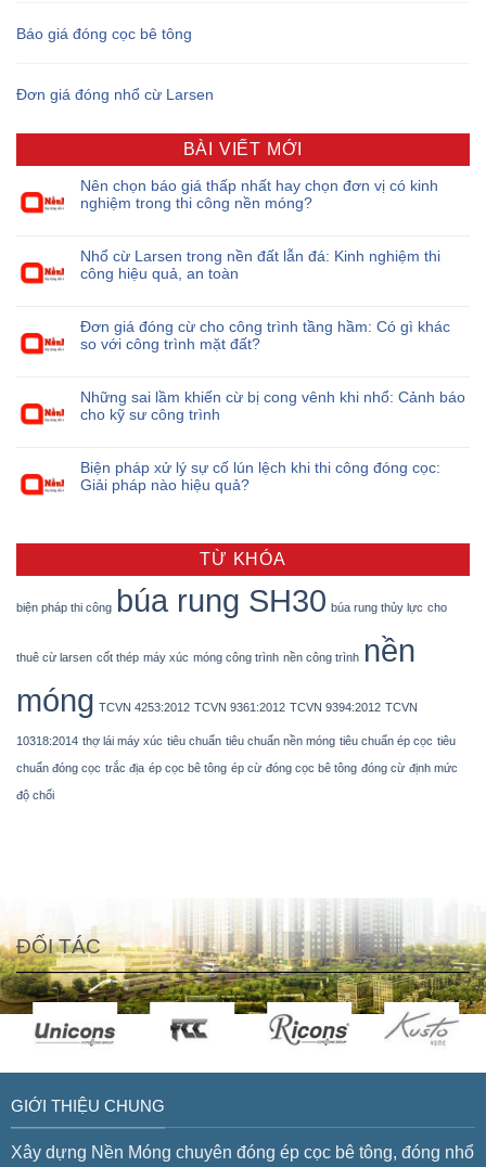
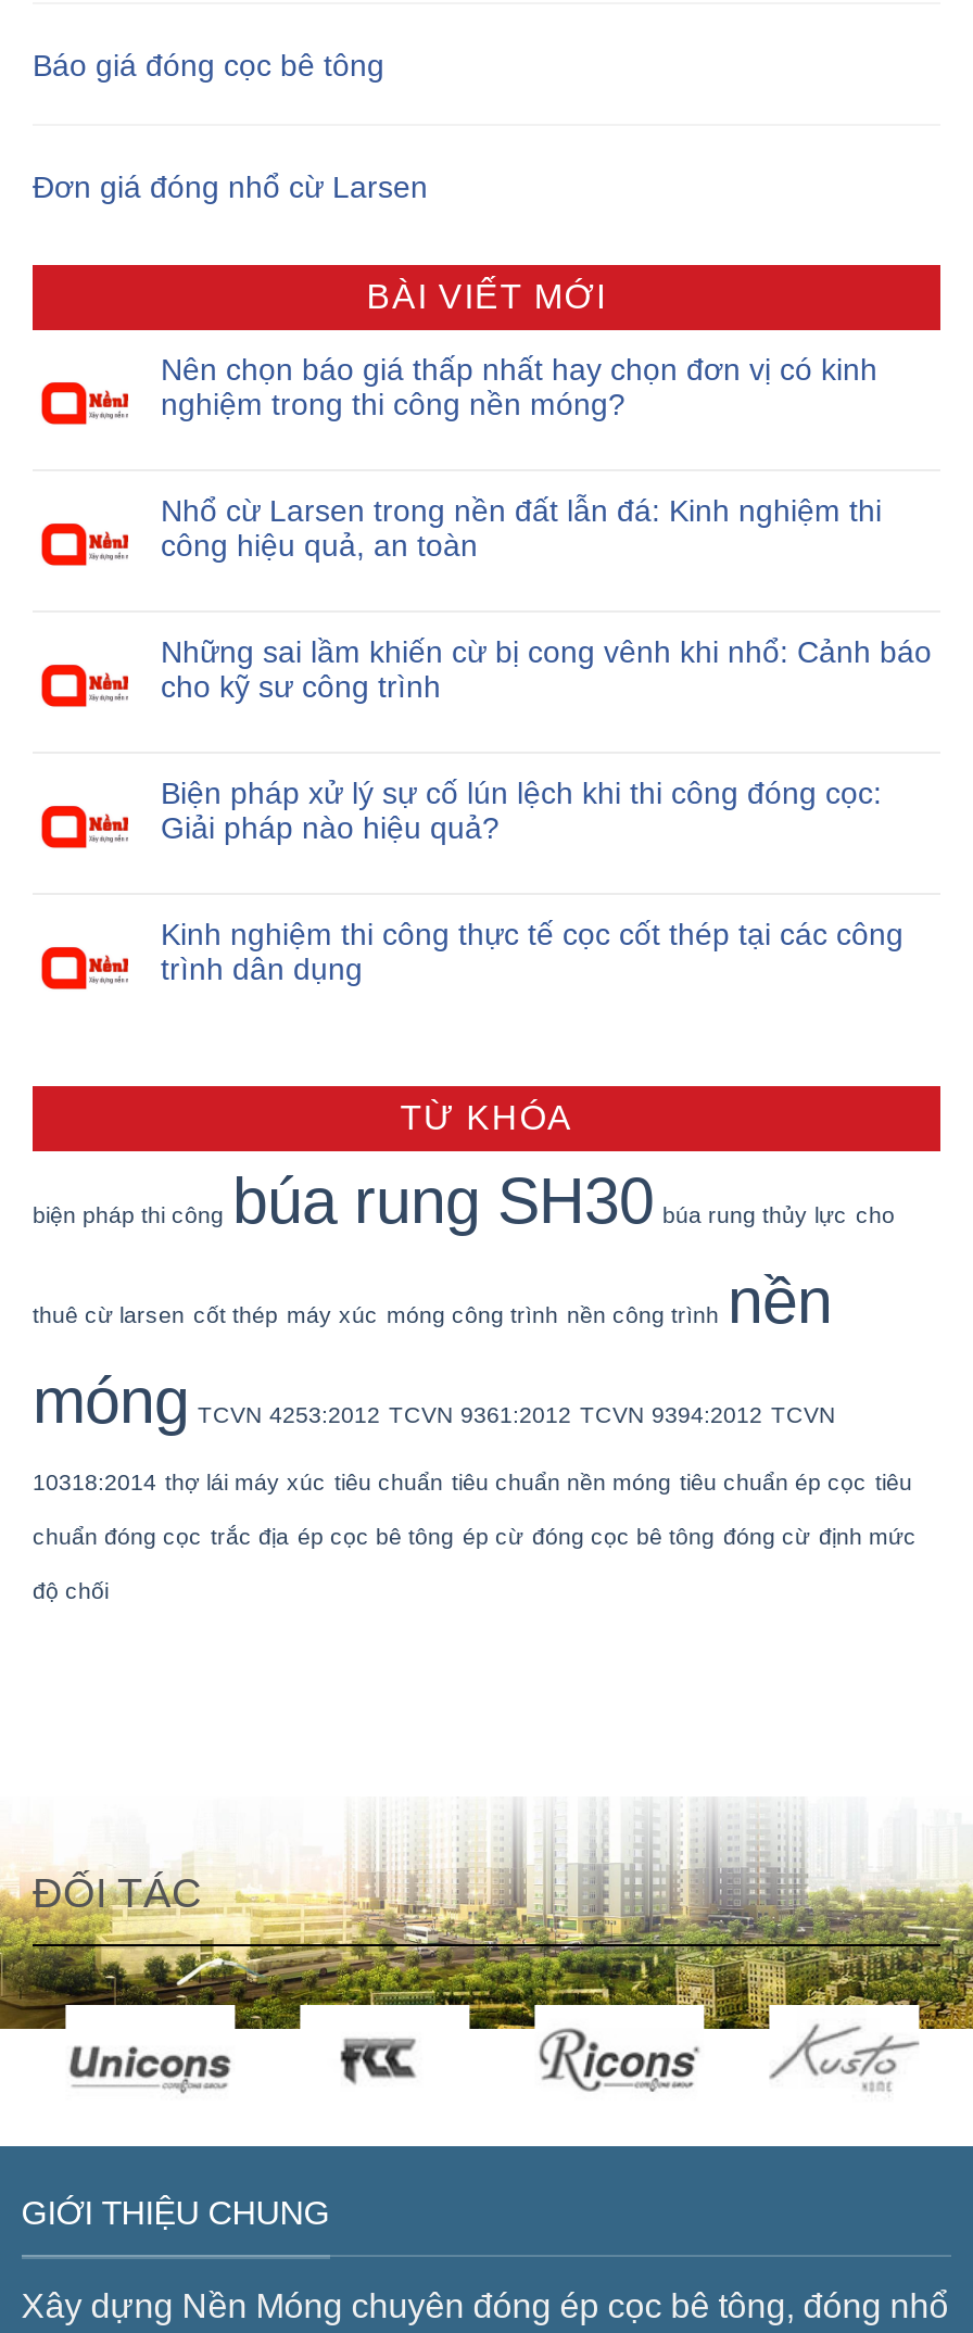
[80,318,450,353] Đơn giá đóng cừ cho công trình tầng hầm: Có gì khác | so với công trình mặt đất? -> none
moved [80,388,465,494] -> [161,635,932,845]: Những sai lầm khiến cừ bị cong vênh khi nhổ: Cảnh báo | cho kỹ sư công trình | Biện pháp xử lý sự cố lún lệch khi thi công đóng cọc: | Giải pháp nào hiệu quả?
none -> [161,917,903,987] Kinh nghiệm thi công thực tế cọc cốt thép tại các công | trình dân dụng

